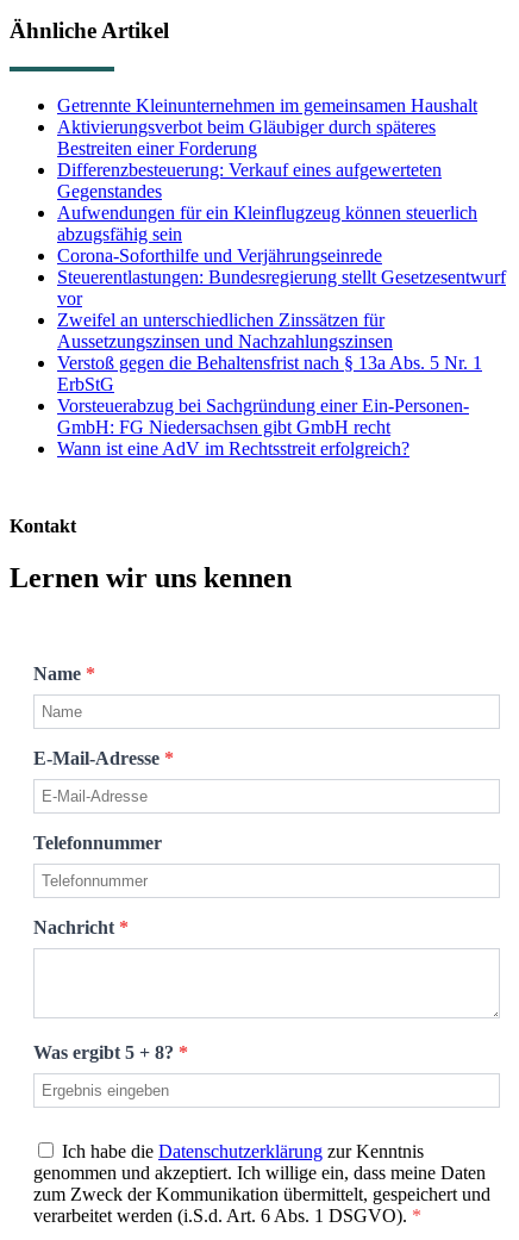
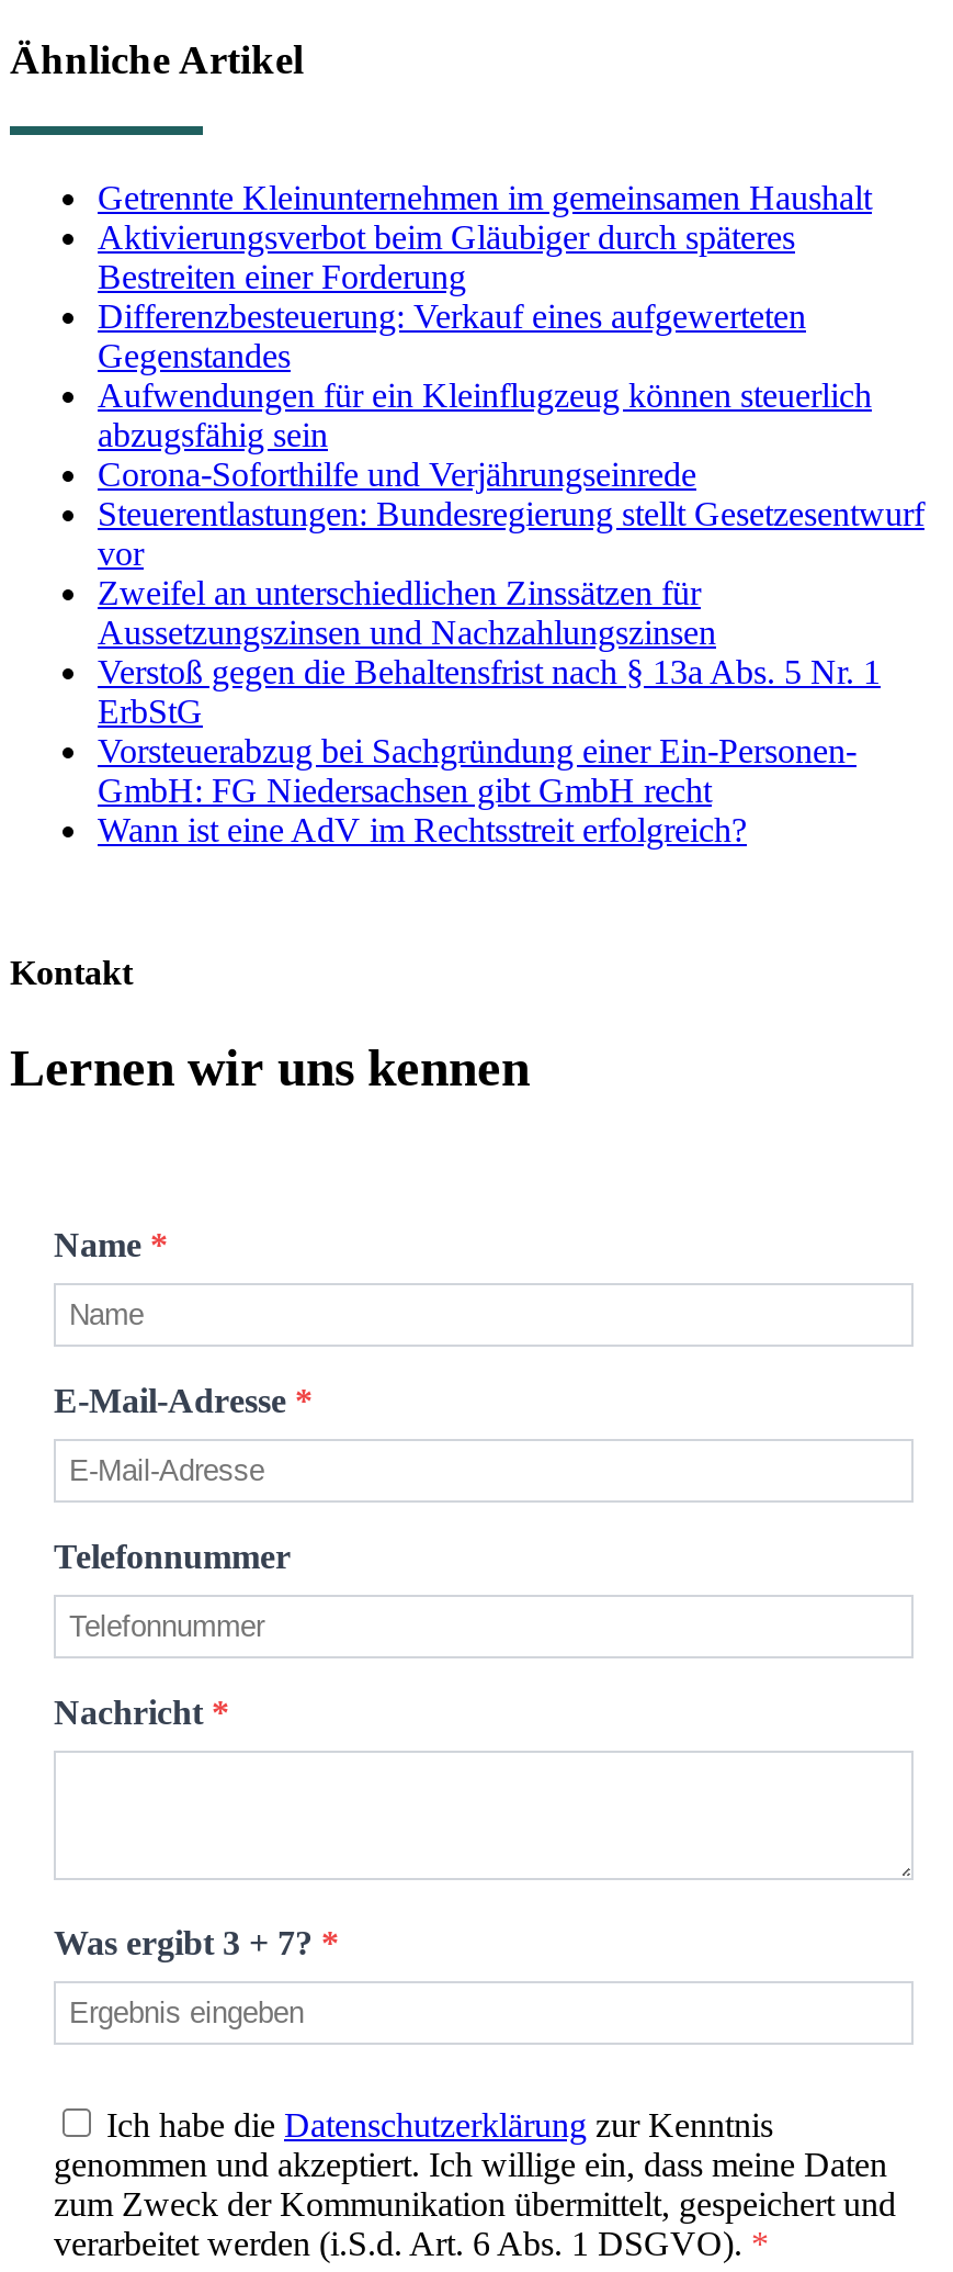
[33,1043,188,1063] Was ergibt 5 + 8? * -> [54,1925,339,1962] Was ergibt 3 + 7? *

